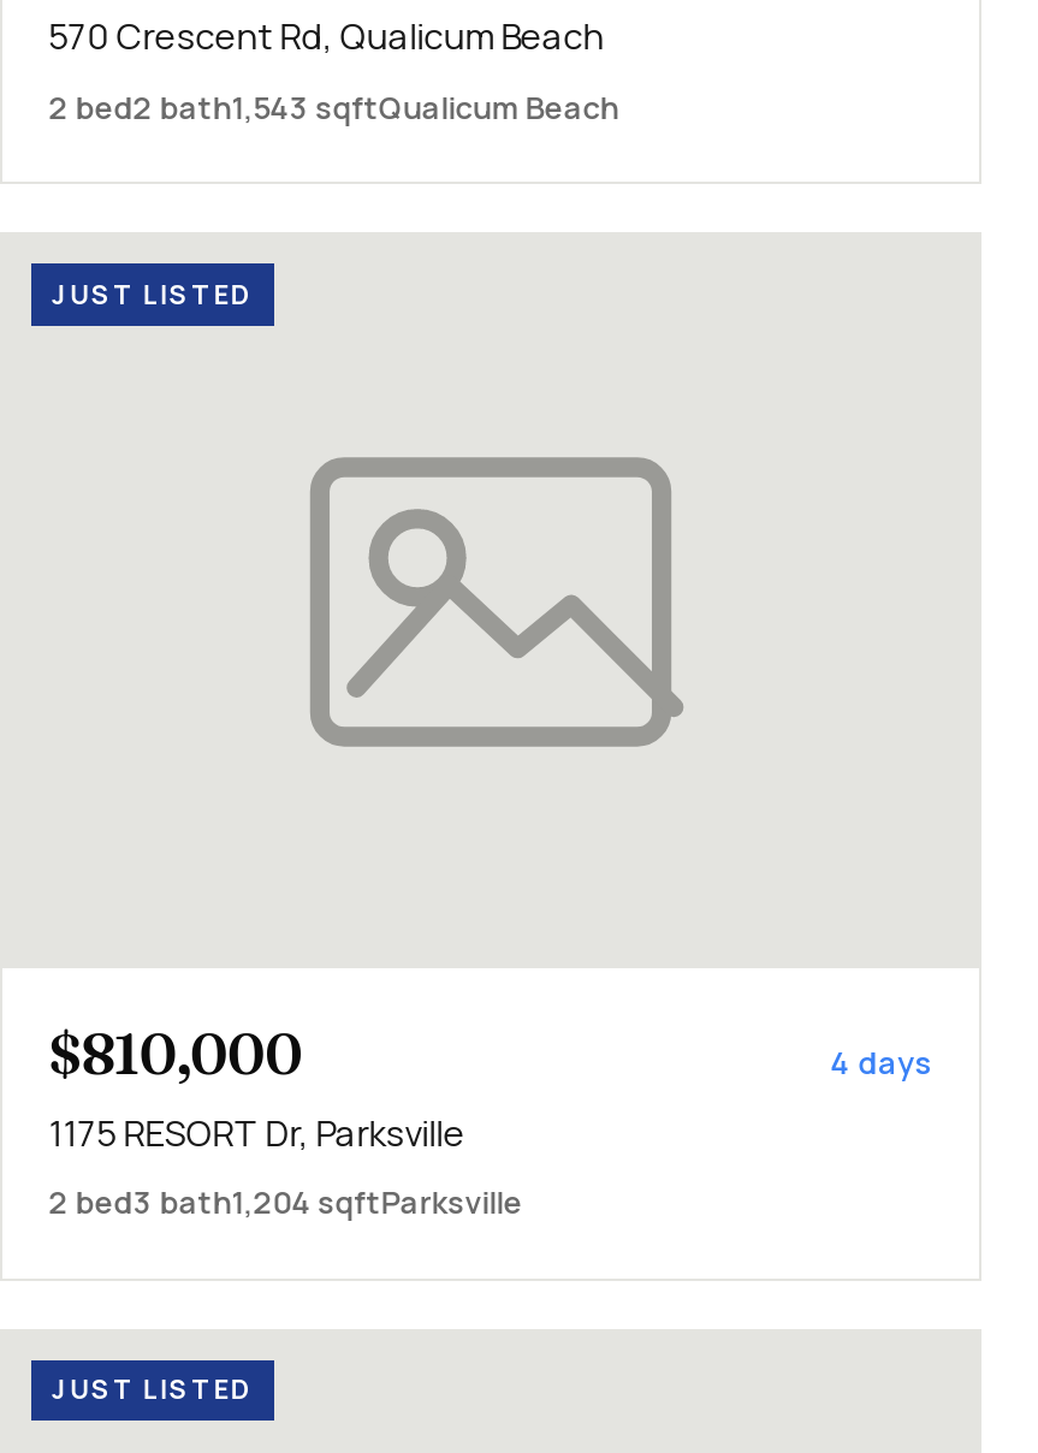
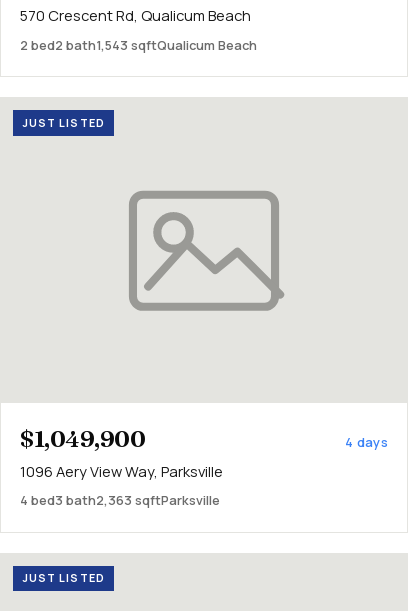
[49,1019,302,1089] $810,000 -> [20,424,146,453] $1,049,900
[49,1107,465,1155] 1175 RESORT Dr, Parksville -> [20,461,223,481] 1096 Aery View Way, Parksville
[49,1180,522,1224] 2 bed3 bath1,204 sqftParksville -> [20,491,220,509] 4 bed3 bath2,363 sqftParksville

